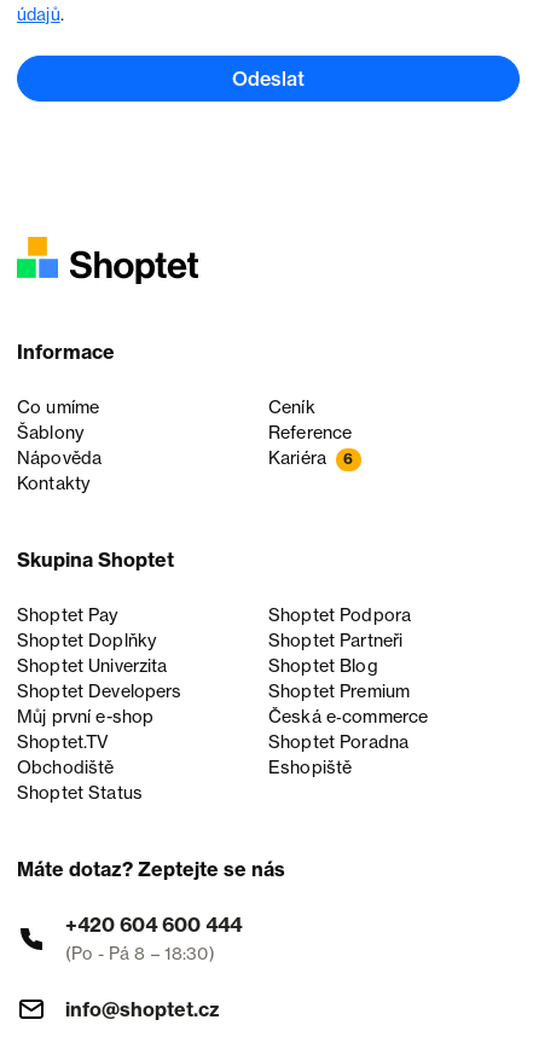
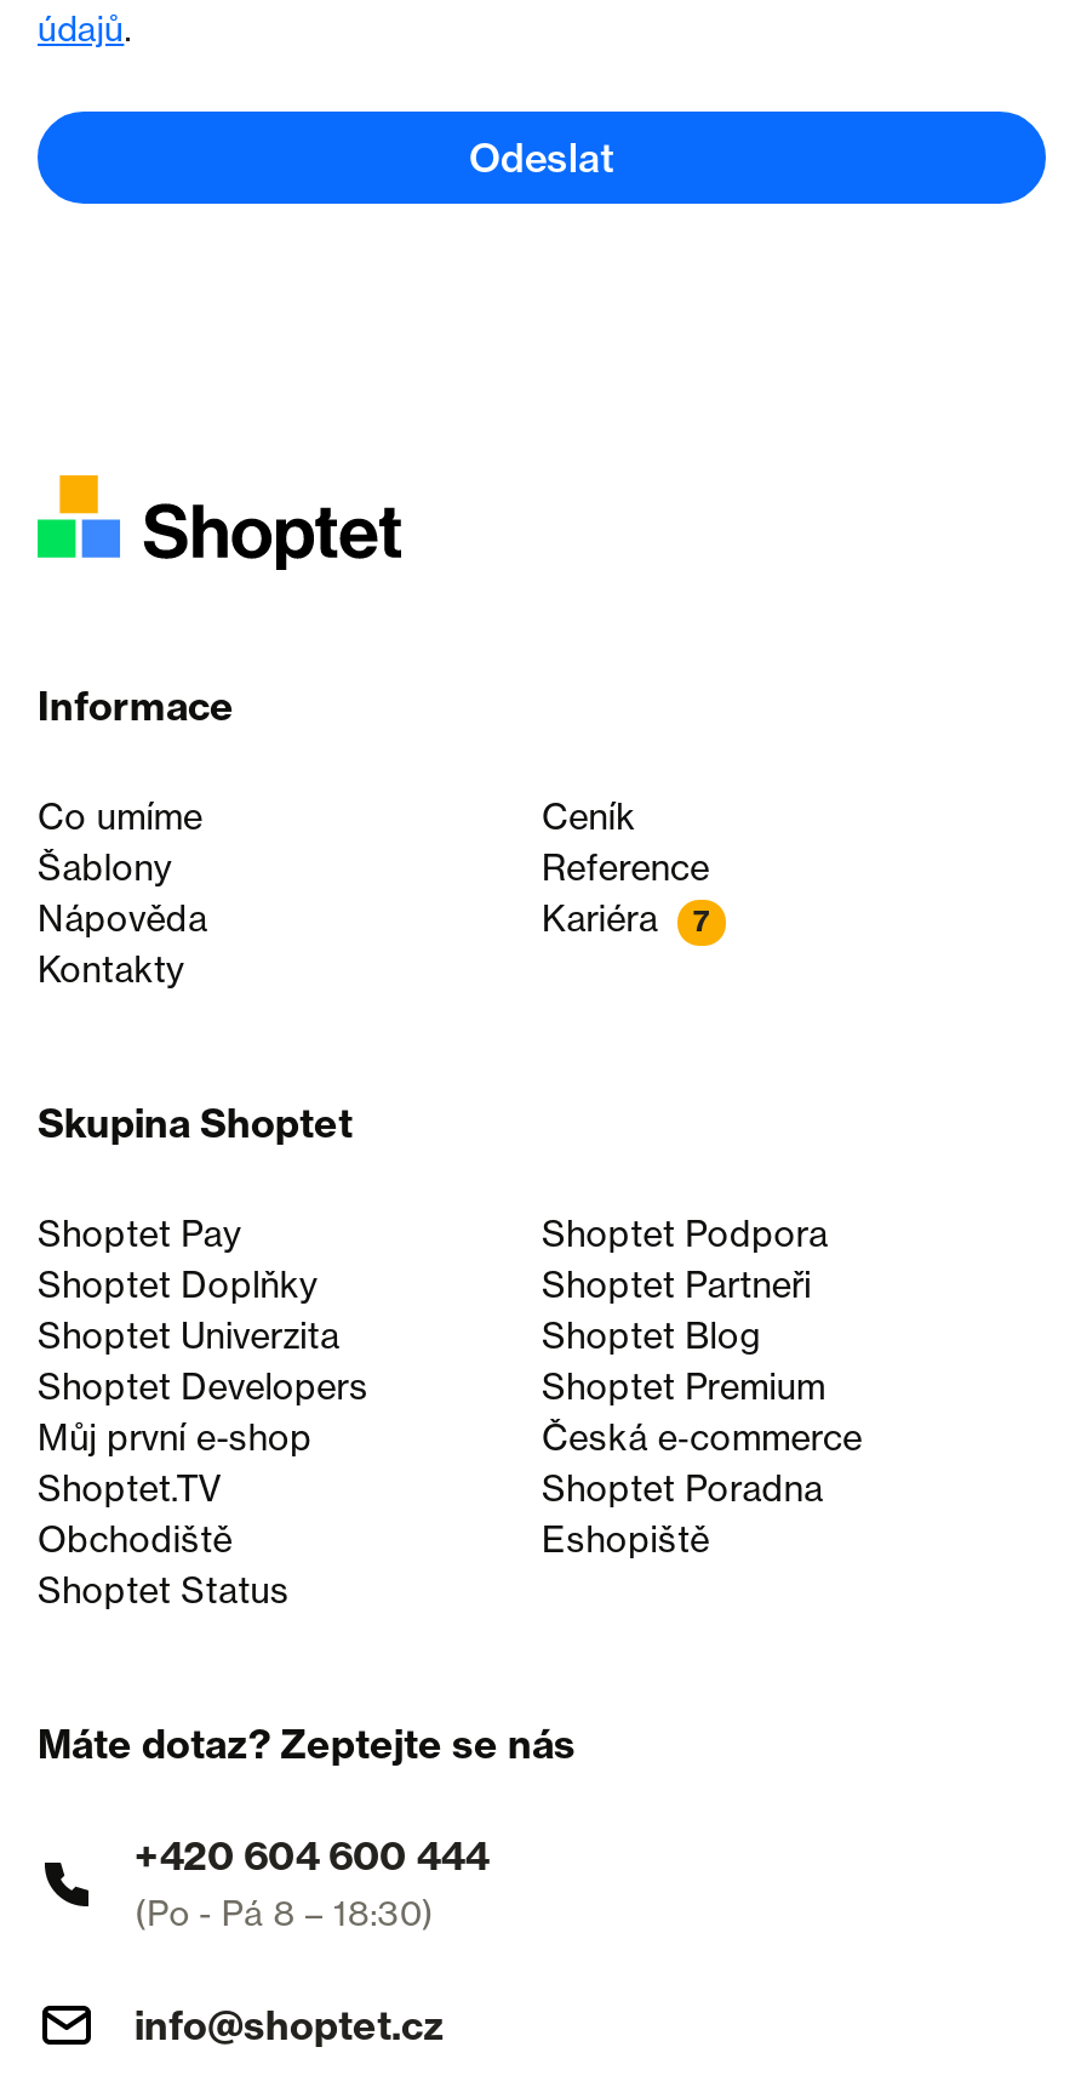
[268,447,354,469] Kariéra 6 -> [542,898,710,942] Kariéra 7

